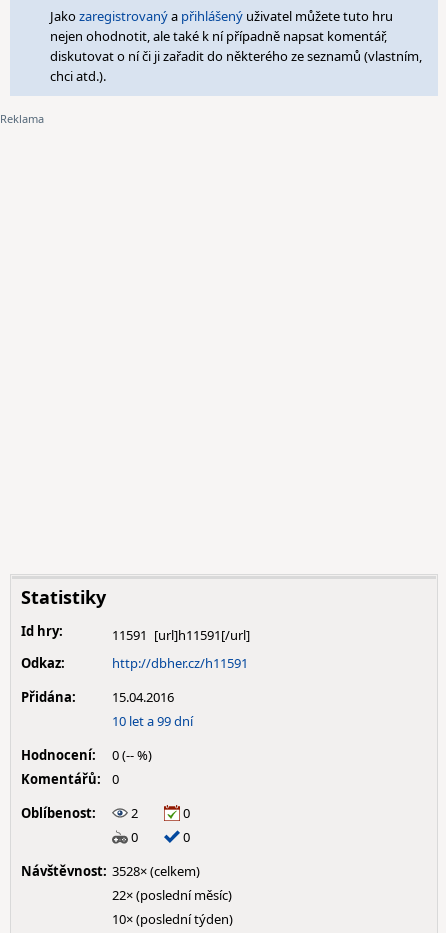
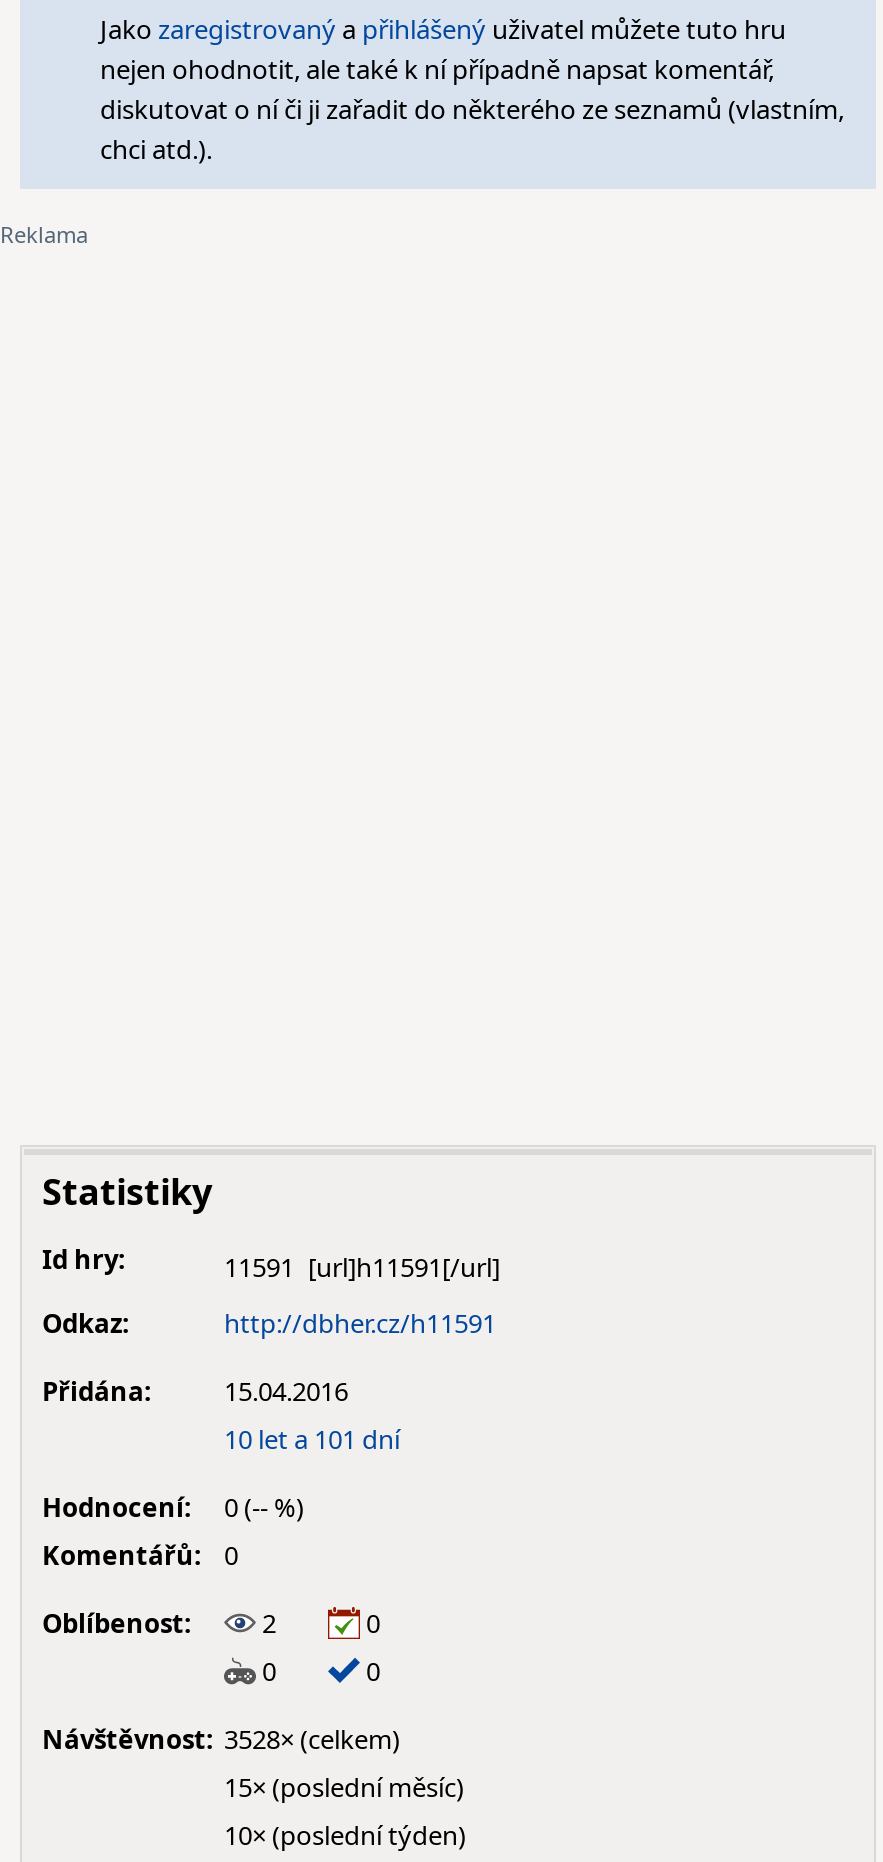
[112,712,193,730] 10 let a 99 dní -> [224,1421,400,1457] 10 let a 101 dní
[112,886,232,904] 22× (poslední měsíc) -> [224,1769,464,1805] 15× (poslední měsíc)

